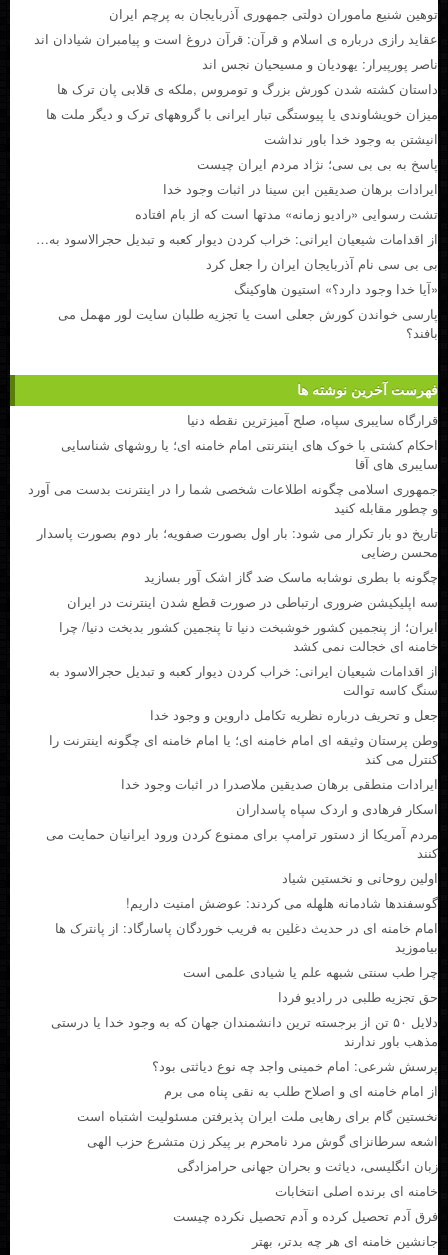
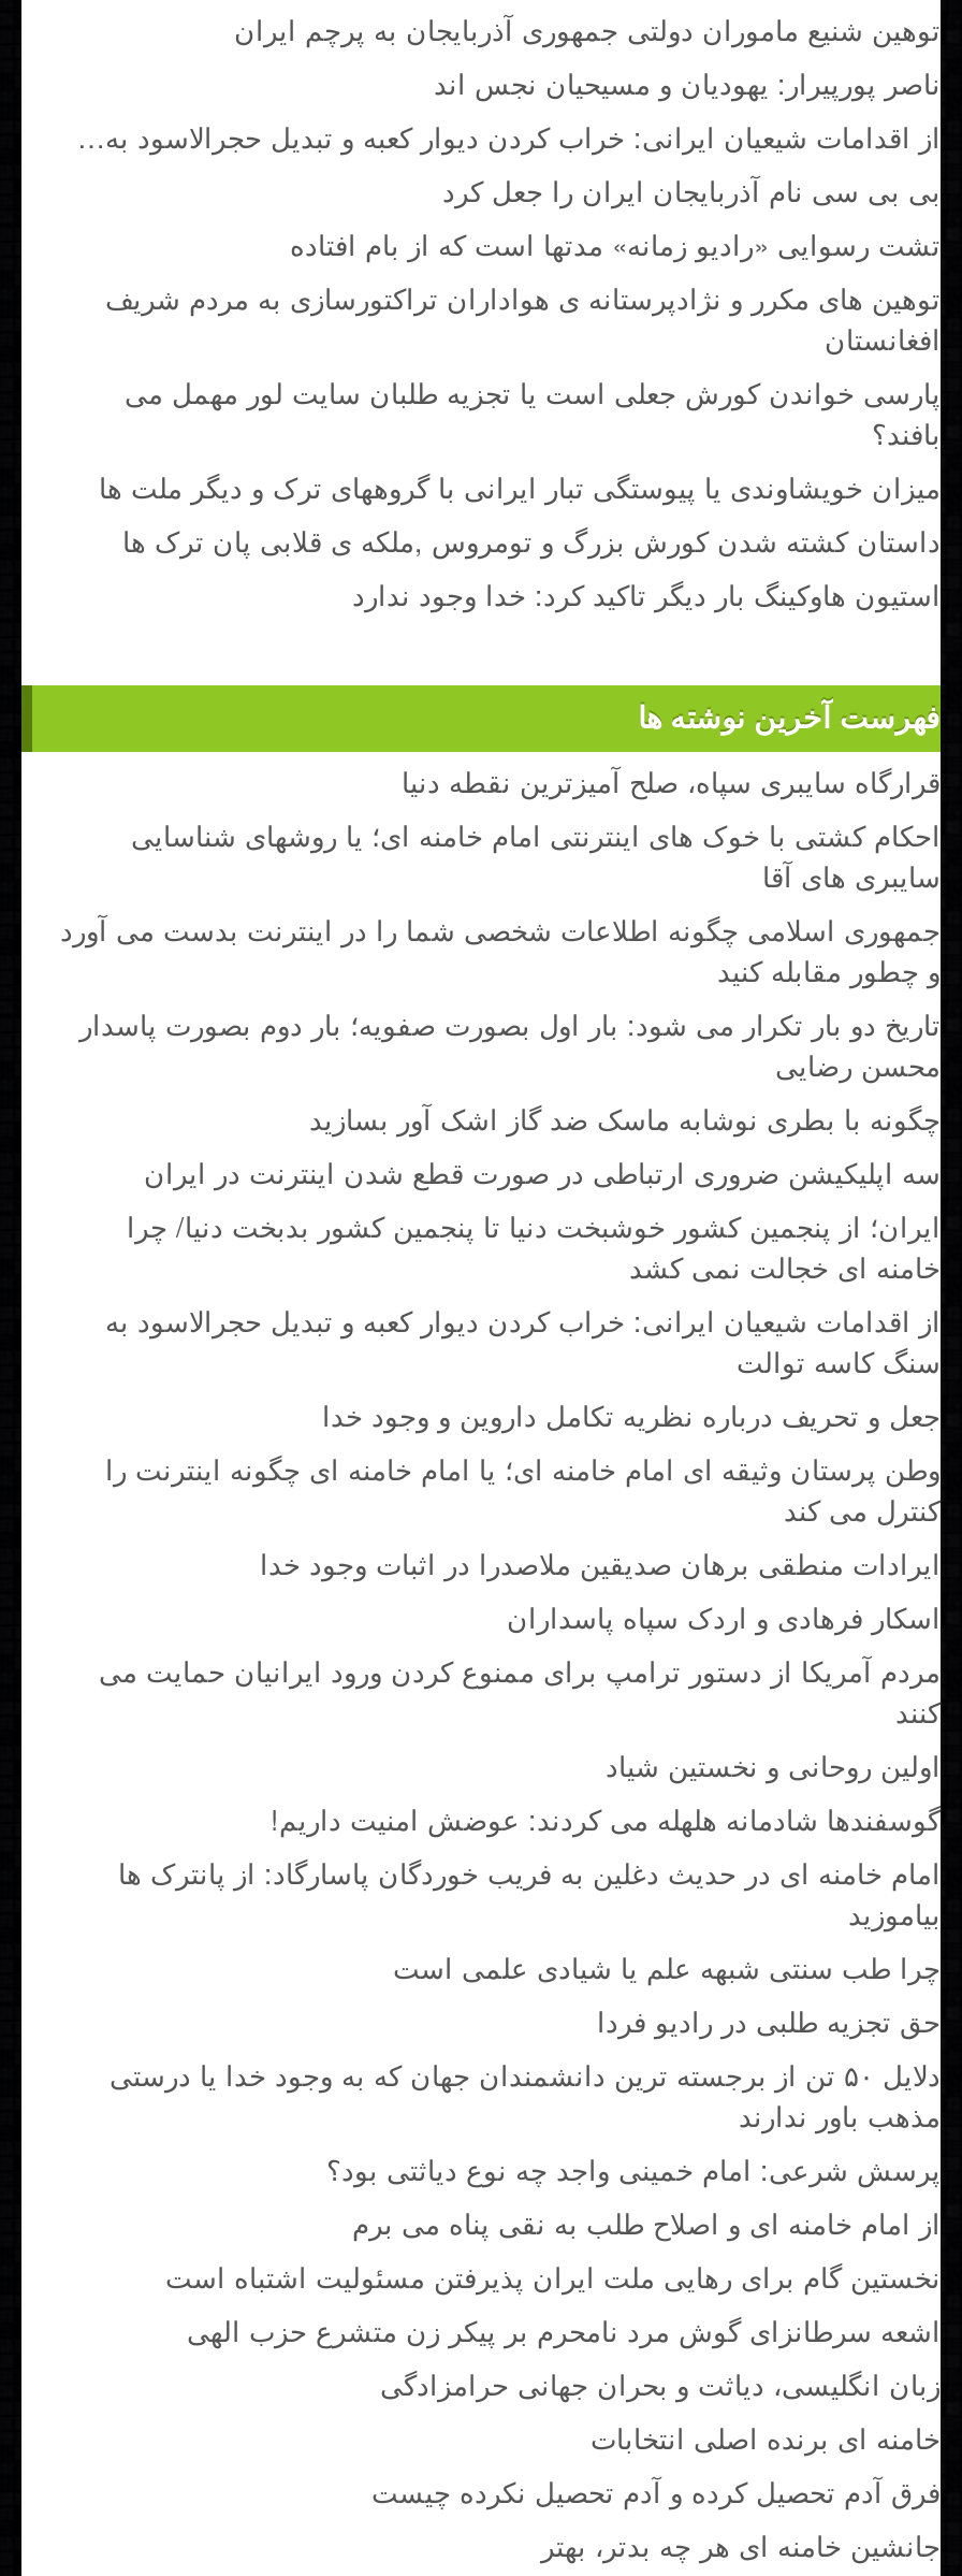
[34,29,438,48] عقاید رازی درباره ی اسلام و قرآن: قرآن دروغ است و پیامبران شیادان اند -> none
moved [46,79,438,123] -> [99,467,941,561]: داستان کشته شدن کورش بزرگ و تومروس ,ملکه ی قلابی پان ترک ها | میزان خویشاوندی یا پیوستگی تبار ایرانی با گروههای ترک و دیگر ملت ها
[163,129,438,198] انیشتن به وجود خدا باور نداشت | پاسخ به بی بی سی؛ نژاد مردم ایران چیست | ایرادات برهان صدیقین ابن سینا در اثبات وجود خدا -> none
moved [135,204,438,223] -> [290,224,941,265]: تشت رسوایی «رادیو زمانه» مدتها است که از بام افتاده
moved [36,229,438,273] -> [77,117,941,211]: از اقدامات شیعیان ایرانی: خراب کردن دیوار کعبه و تبدیل حجرالاسود به… | بی بی سی نام آذربایجان ایران را جعل کرد
[234,279,438,298] «آیا خدا وجود دارد؟» استیون هاوکینگ -> [105,278,941,359] توهین های مکرر و نژادپرستانه ی هواداران تراکتورسازی به مردم شریف | افغانستان
moved [58,304,438,342] -> [125,372,941,454]: پارسی خواندن کورش جعلی است یا تجزیه طلبان سایت لور مهمل می | بافند؟
none -> [352,574,941,615] استیون هاوکینگ بار دیگر تاکید کرد: خدا وجود ندارد

